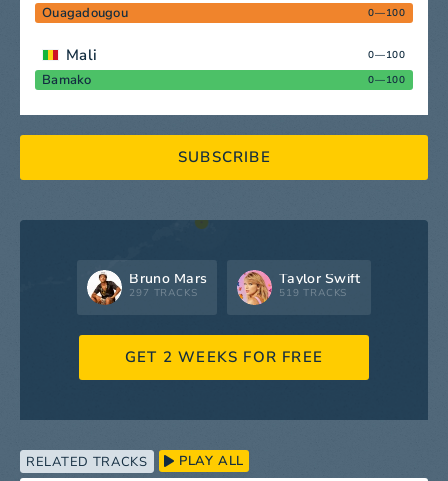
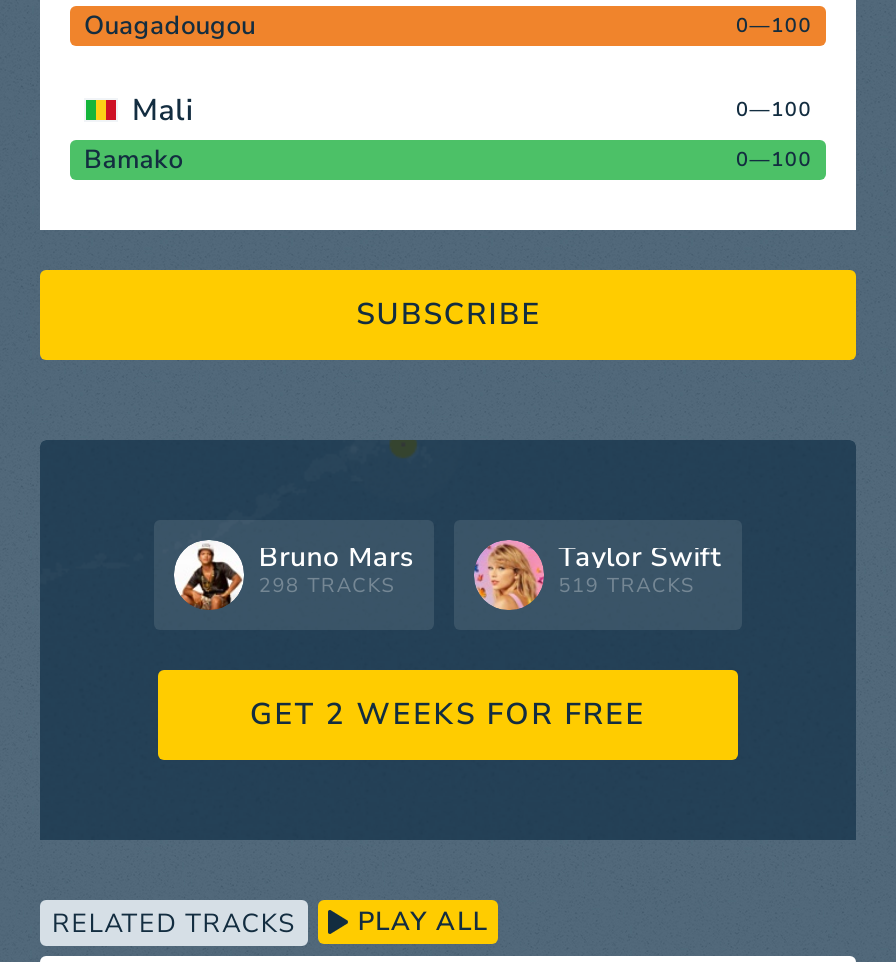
[129,286,197,300] 297 TRACKS -> [259,573,395,601] 298 TRACKS

